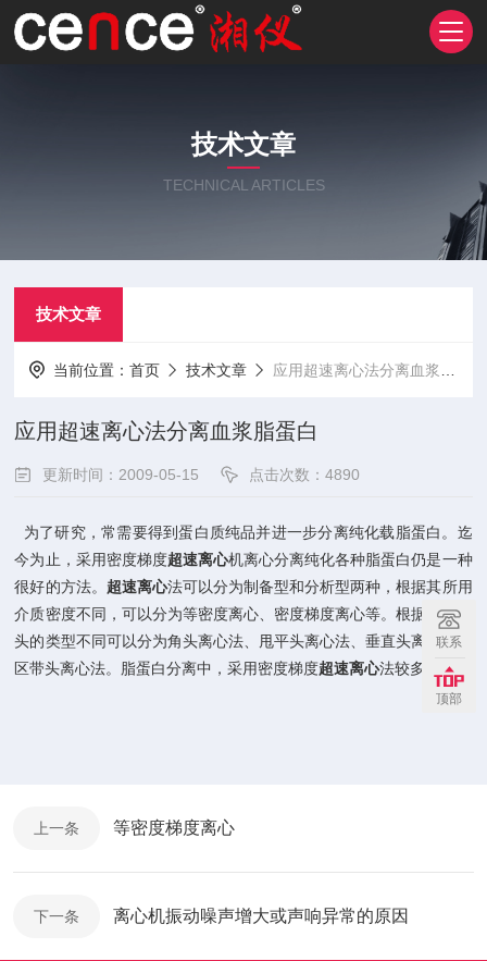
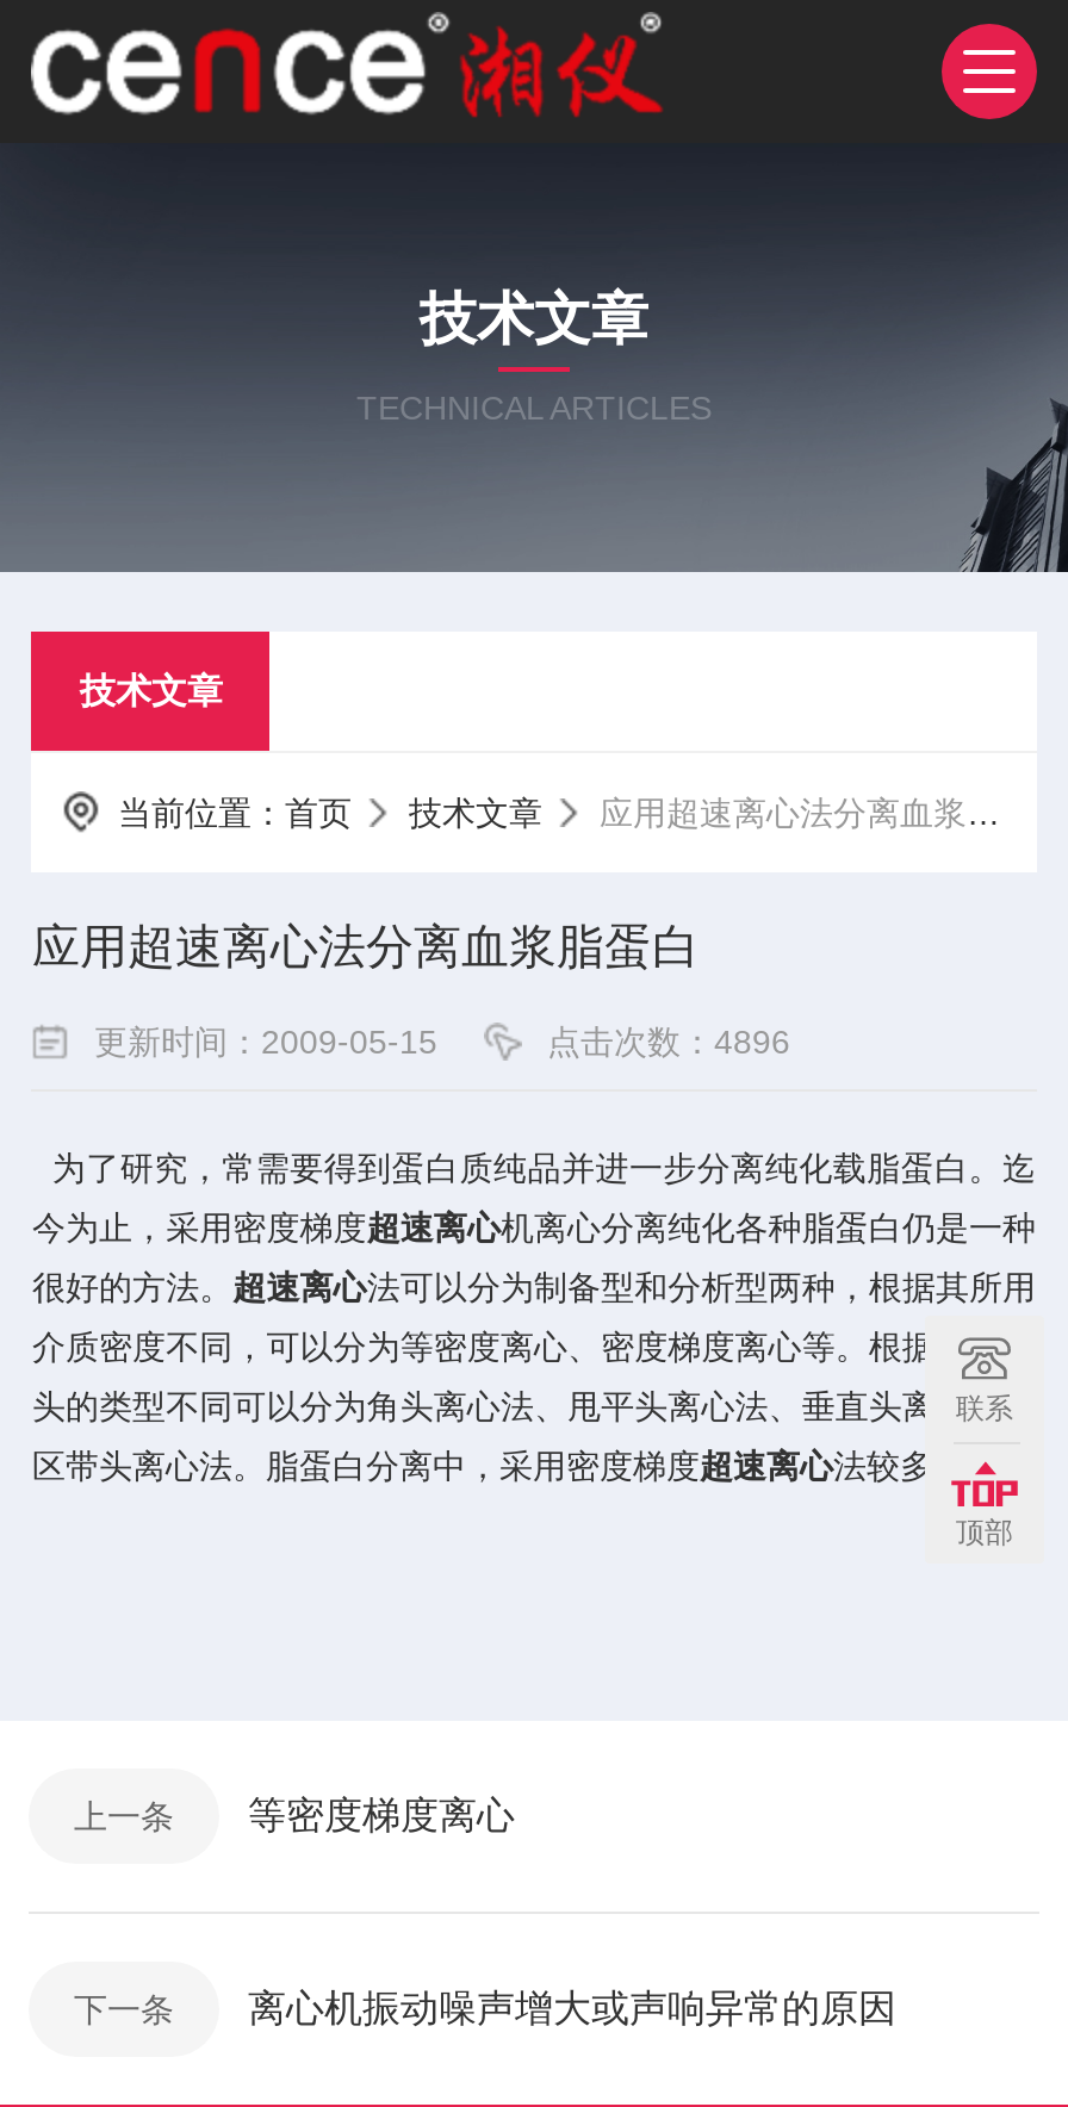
[249,466,360,483] 点击次数：4890 -> [547,1023,790,1061] 点击次数：4896

